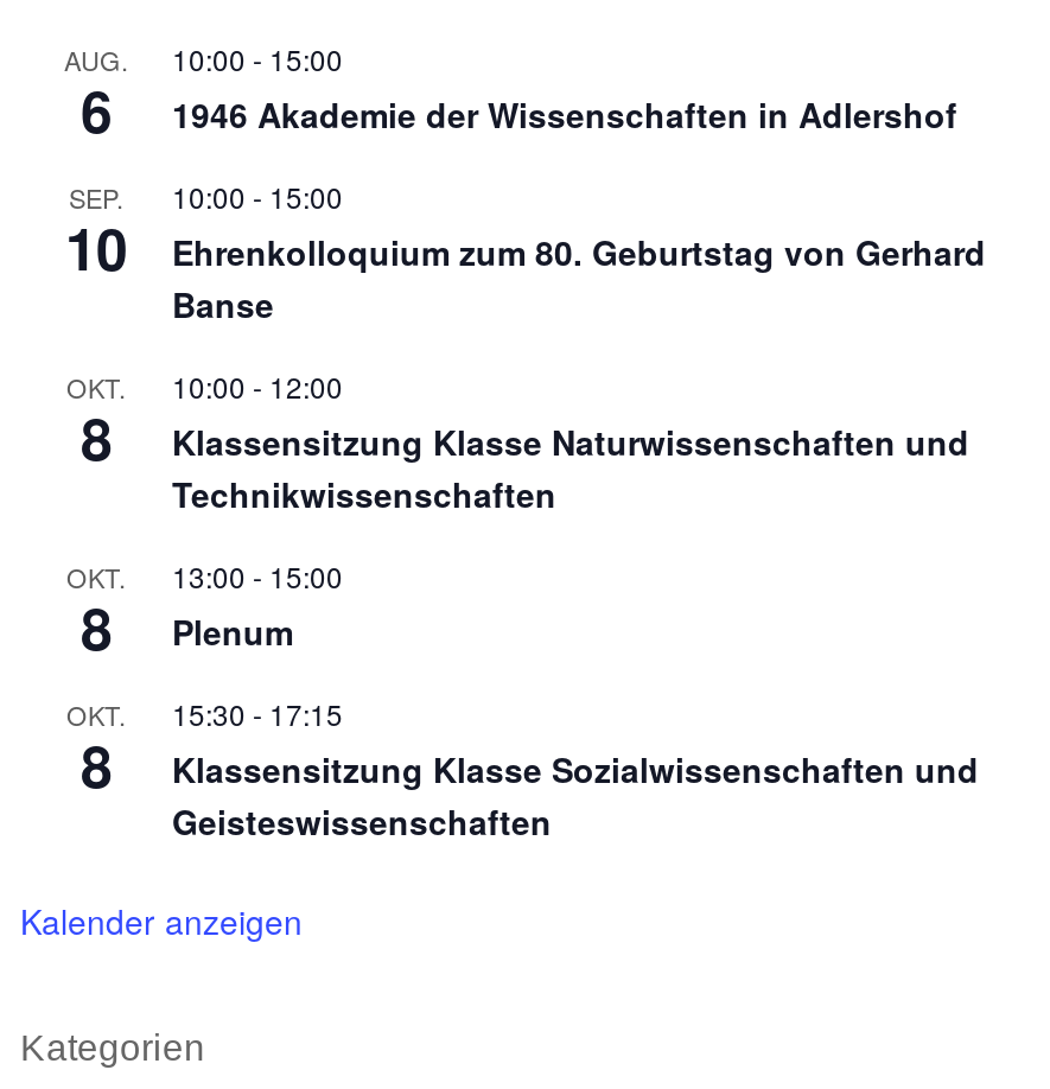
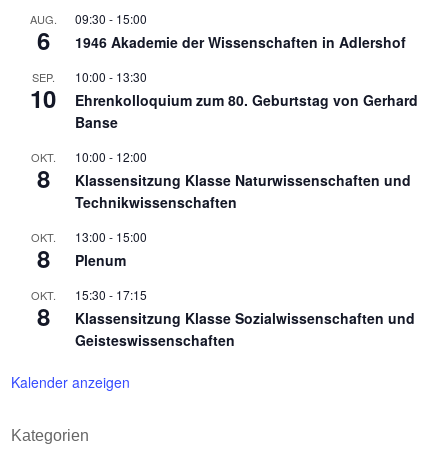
[64,39,343,79] AUG. 10:00 - 15:00 -> [30,10,147,27] AUG. 09:30 - 15:00
[69,177,343,217] SEP. 10:00 - 15:00 -> [32,68,147,85] SEP. 10:00 - 13:30

